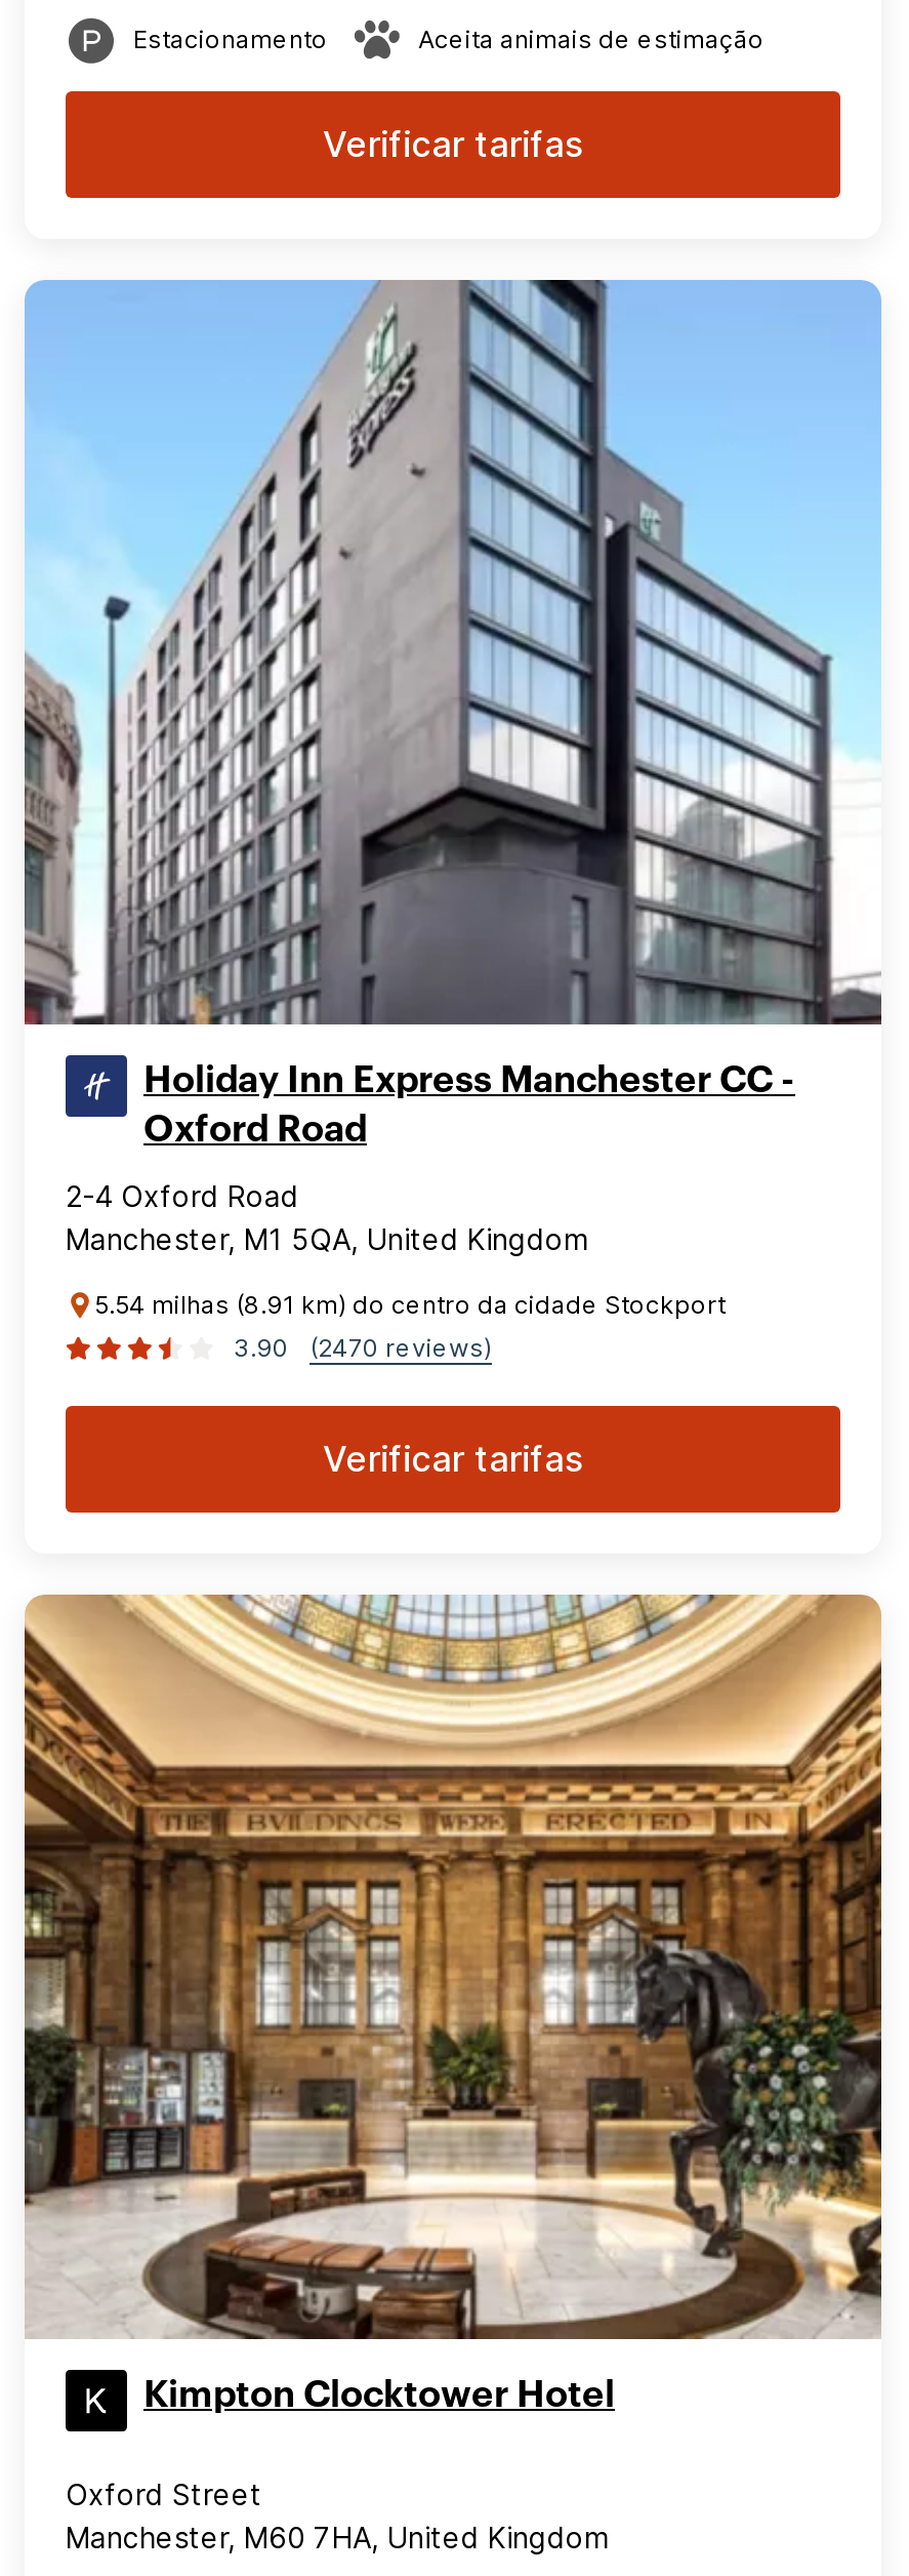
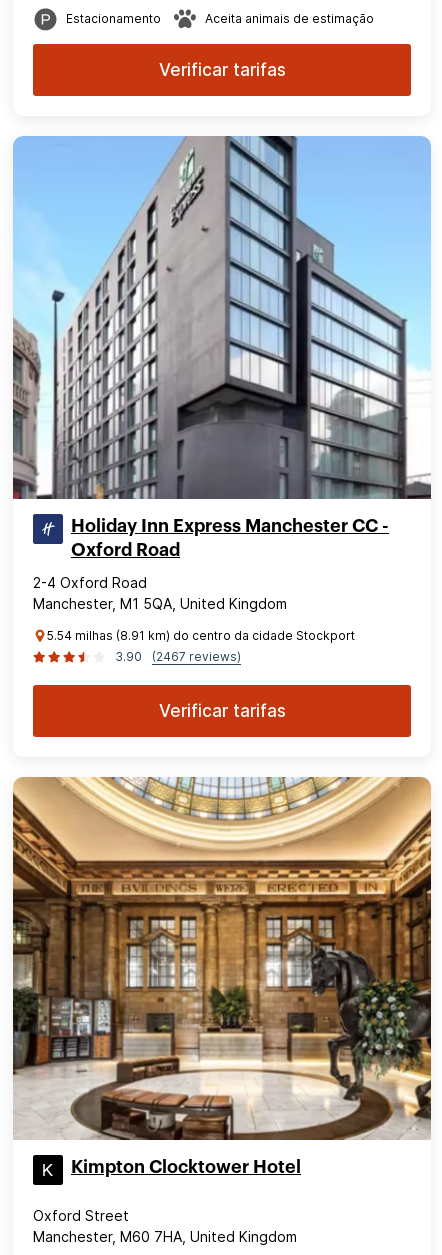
[234,1332,492,1363] 3.90 (2470 reviews) -> [115,649,241,664] 3.90 (2467 reviews)

